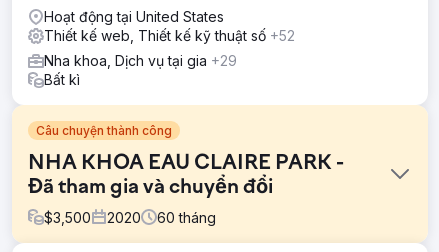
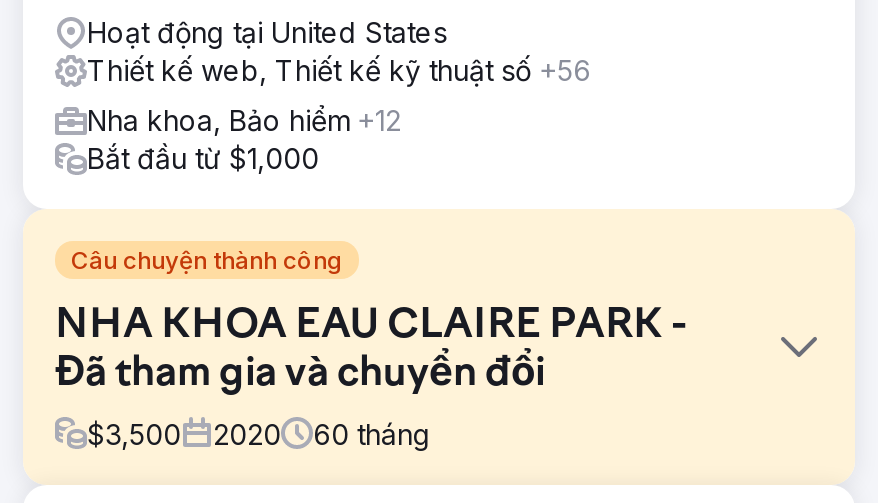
[44,27,295,44] Thiết kế web, Thiết kế kỹ thuật số +52 -> [87,52,591,86] Thiết kế web, Thiết kế kỹ thuật số +56
[44,52,237,88] Nha khoa, Dịch vụ tại gia +29 | Bất kì -> [87,102,401,174] Nha khoa, Bảo hiểm +12 | Bắt đầu từ $1,000

